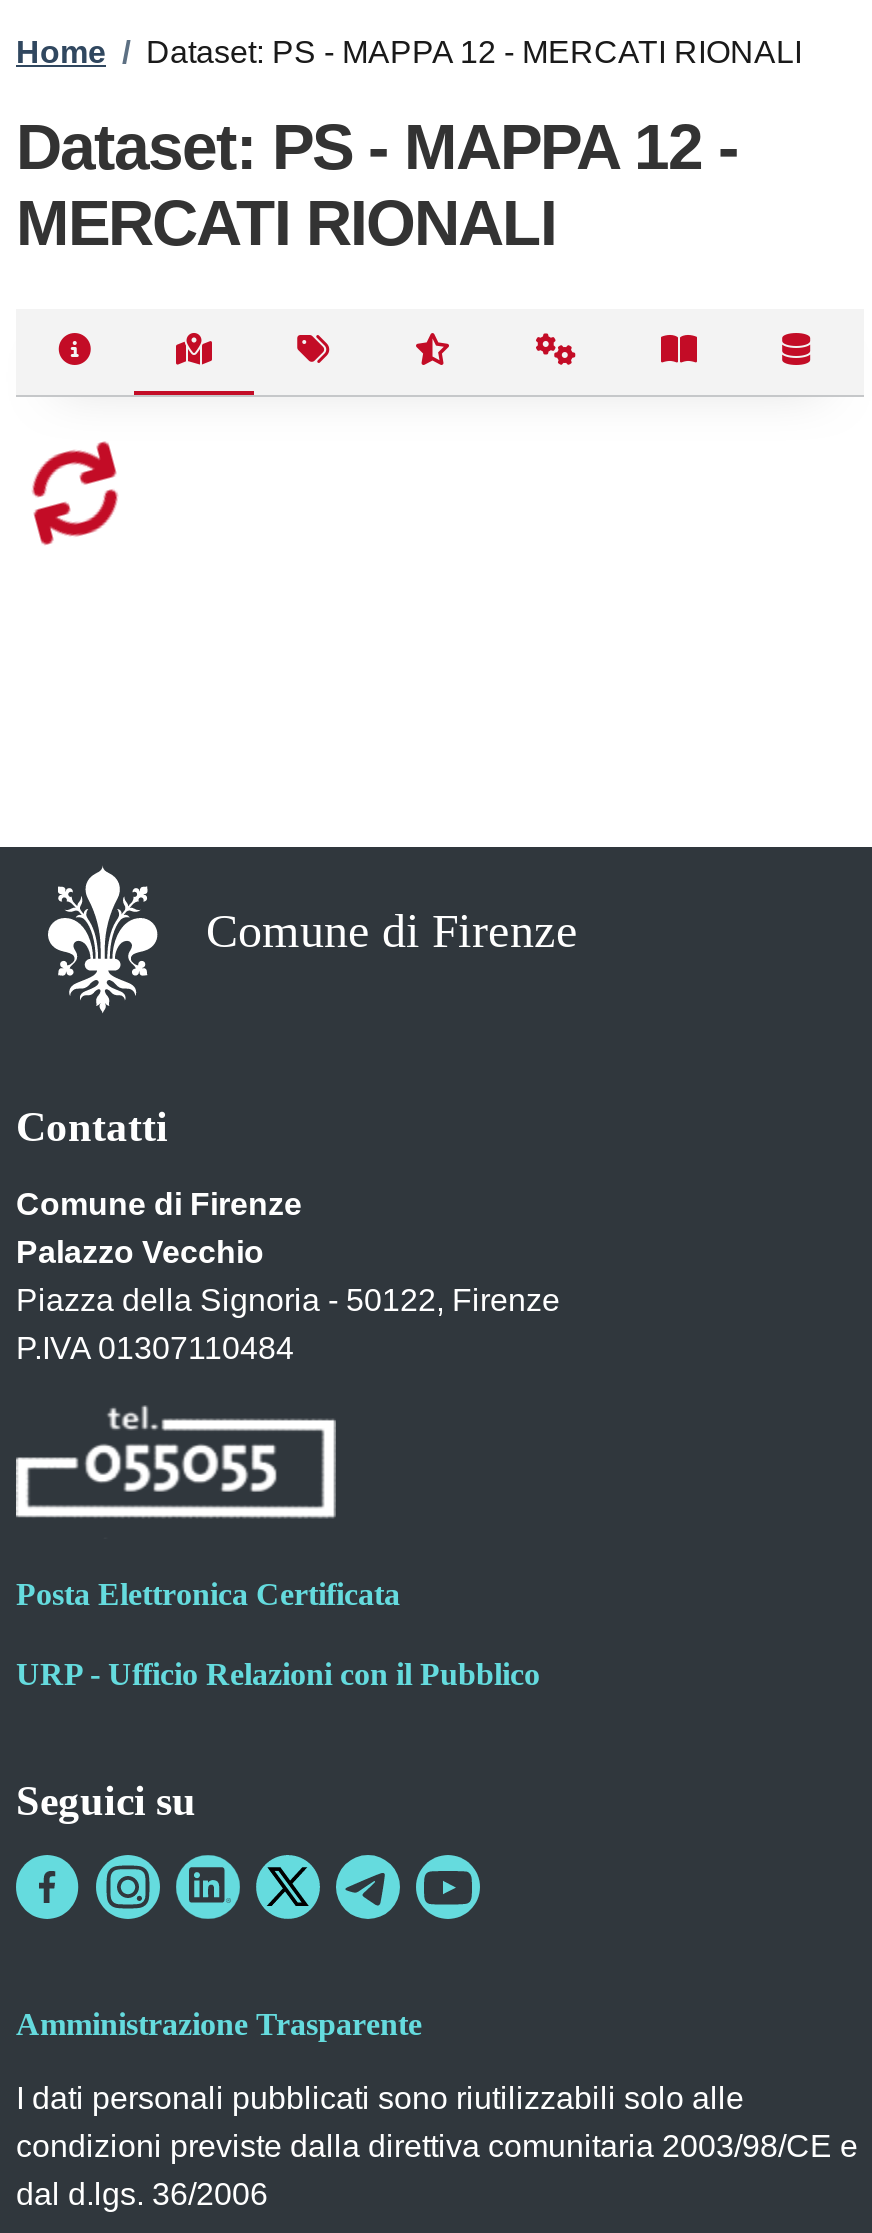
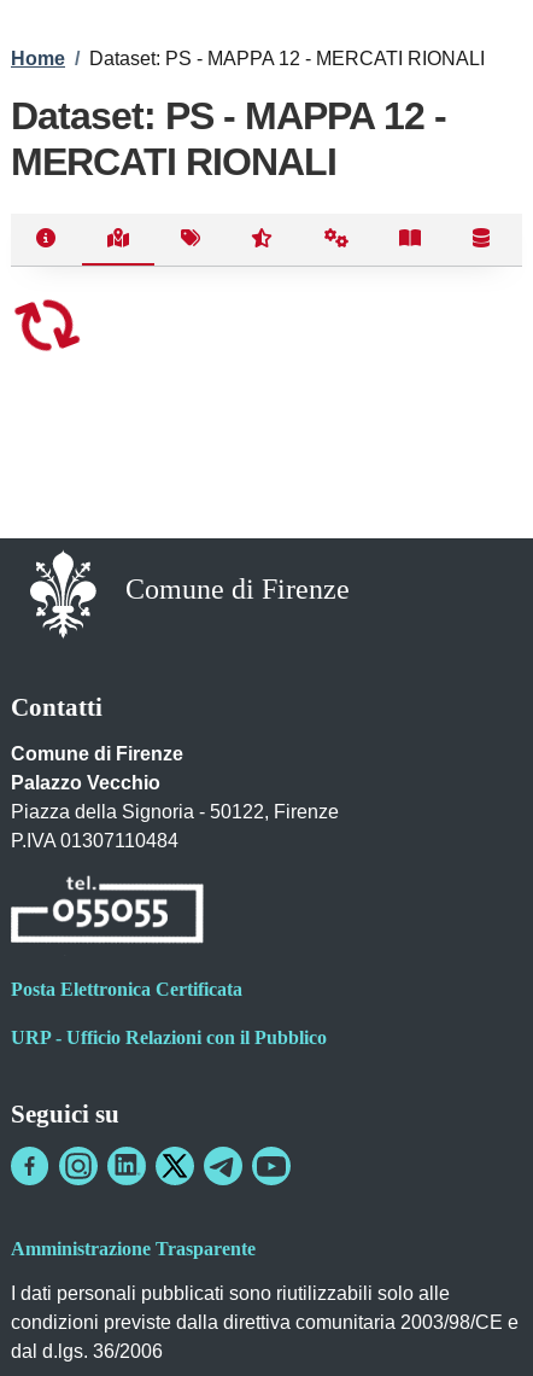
[22,439,130,547] [image] -> [13,295,81,356] [image]

